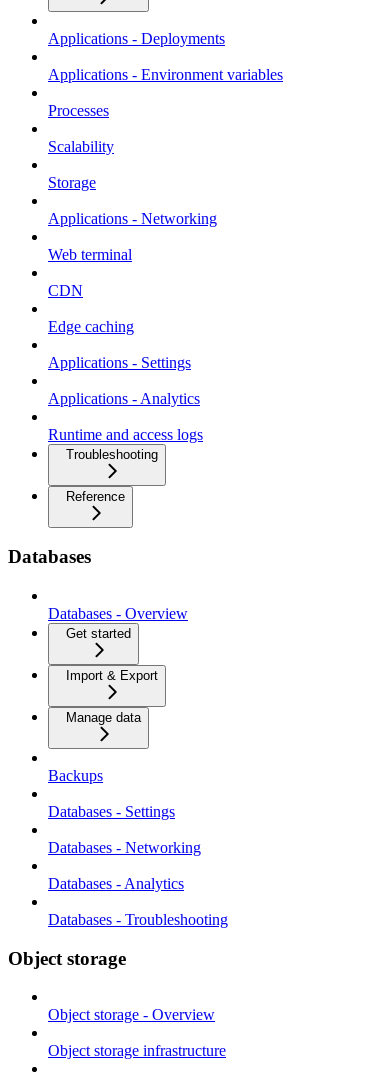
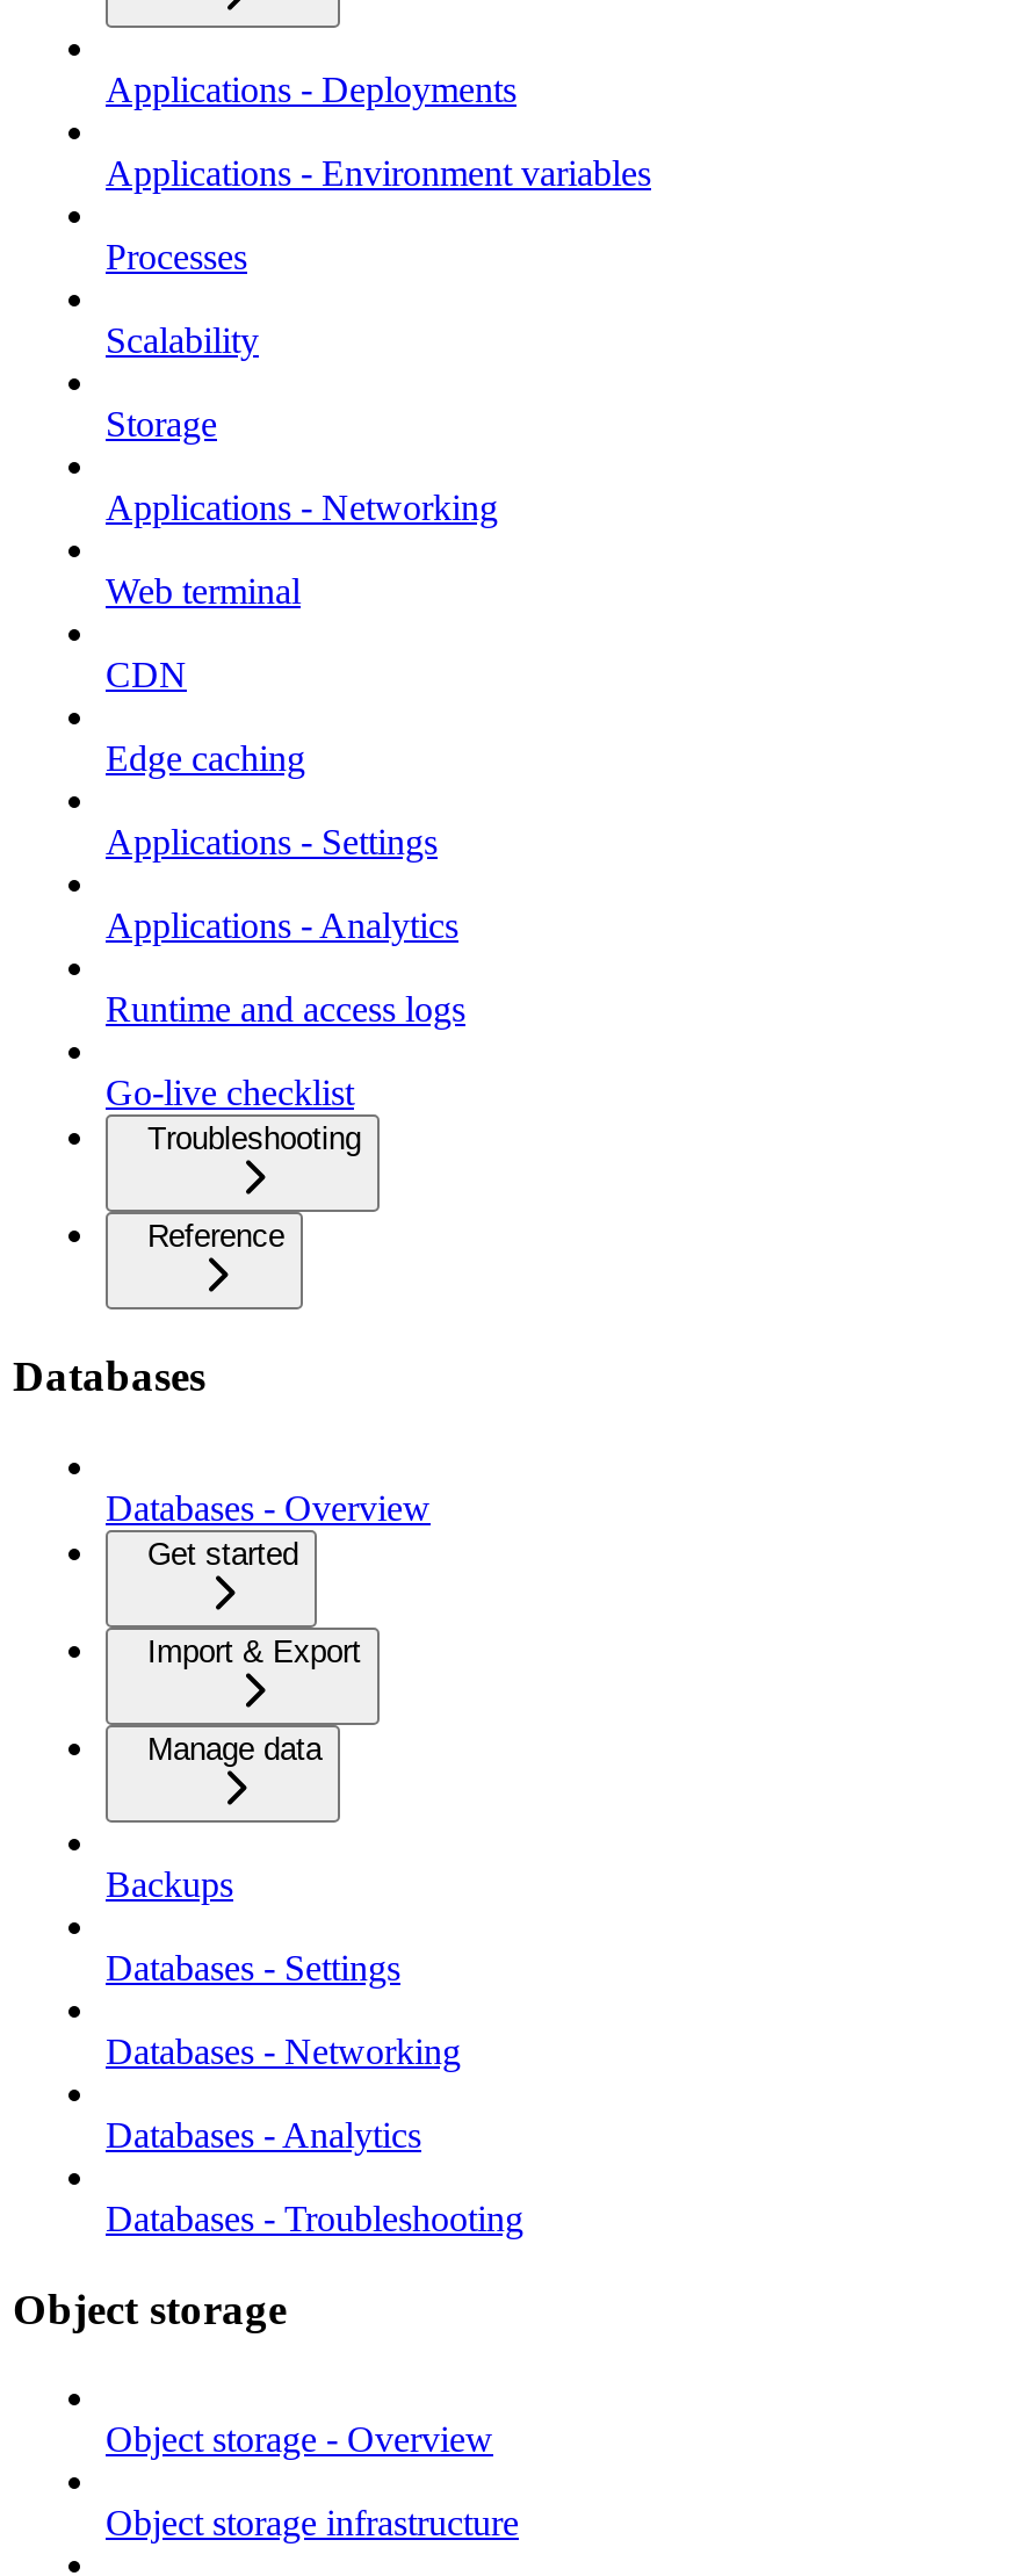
none -> [106,1072,354,1111] Go-live checklist

